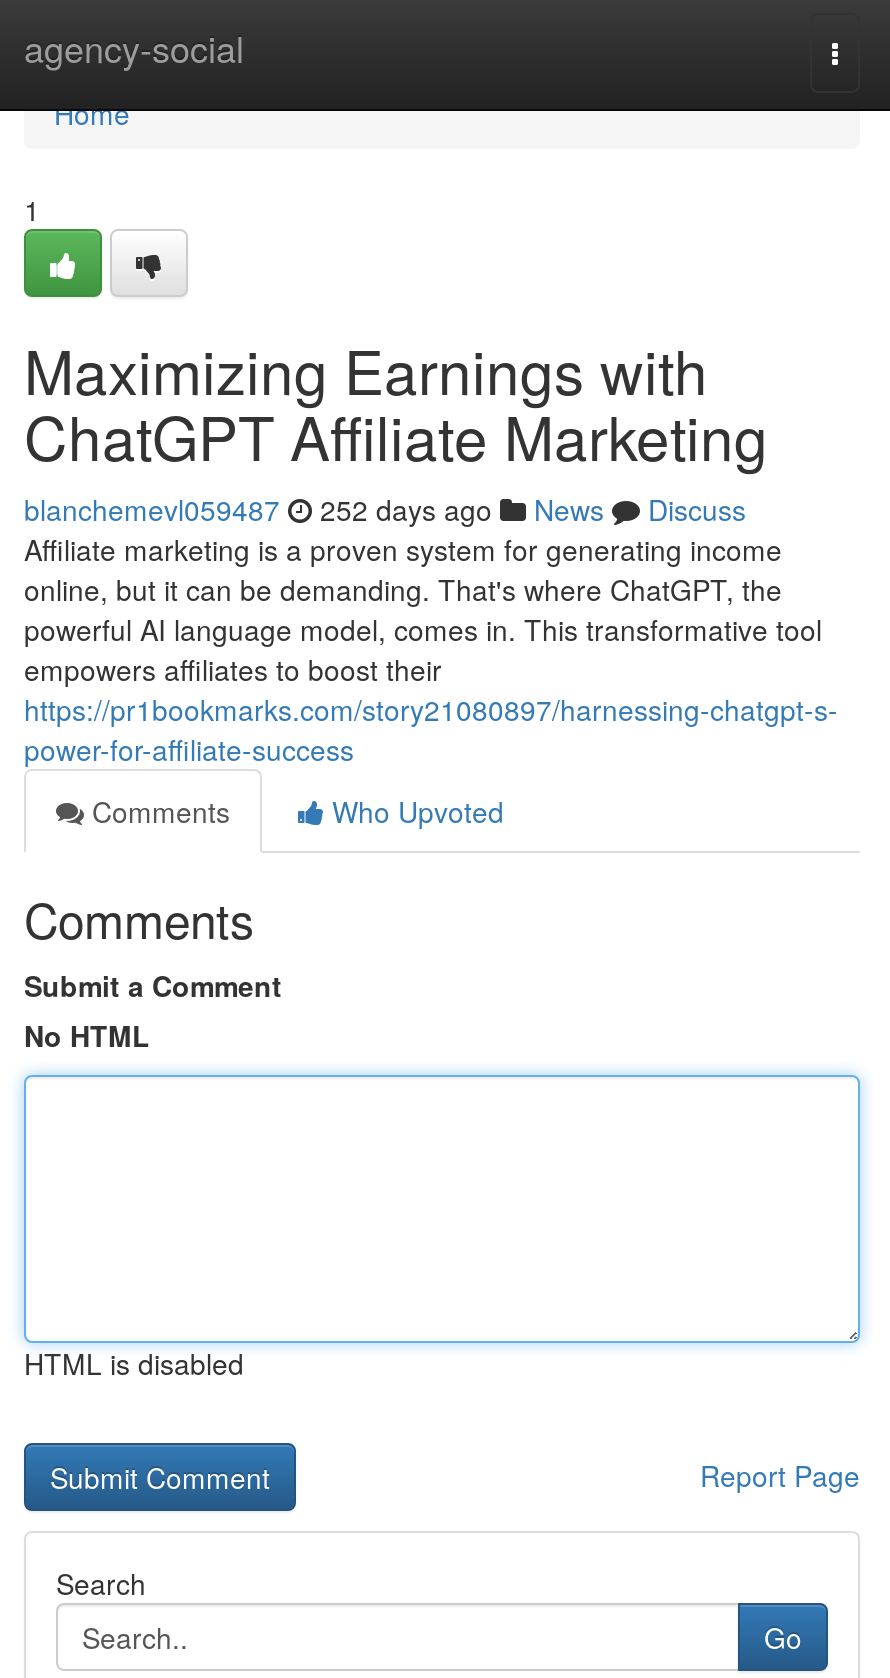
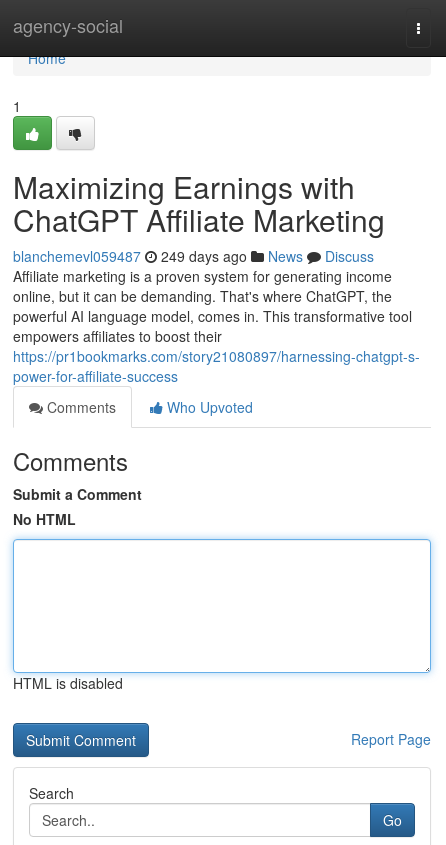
[24,489,746,529] blanchemevl059487 252 days ago News Discuss -> [13,246,374,266] blanchemevl059487 249 days ago News Discuss

